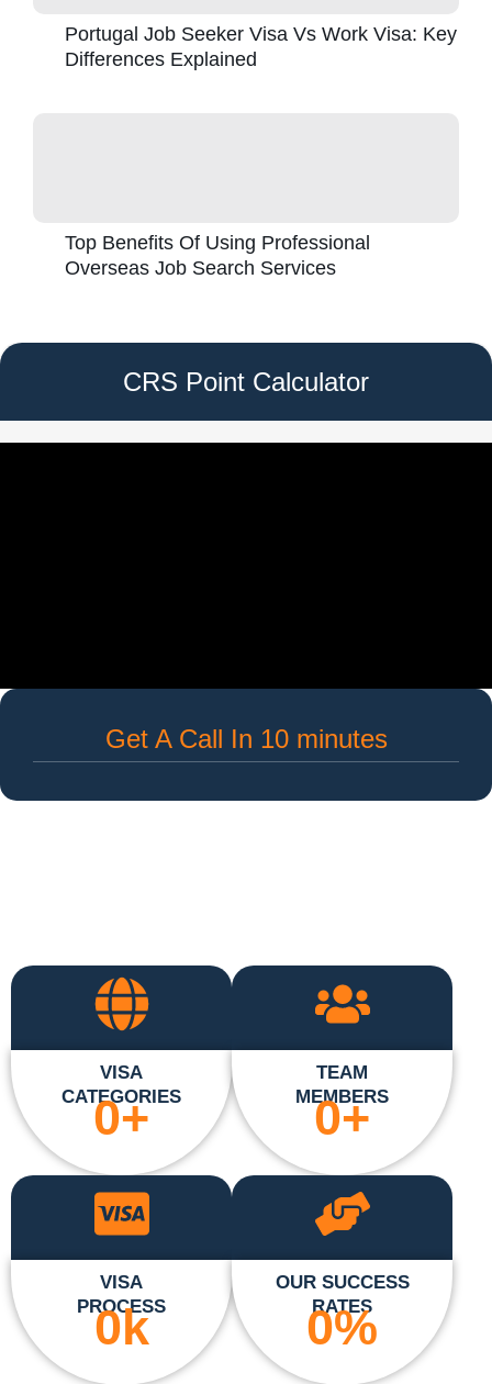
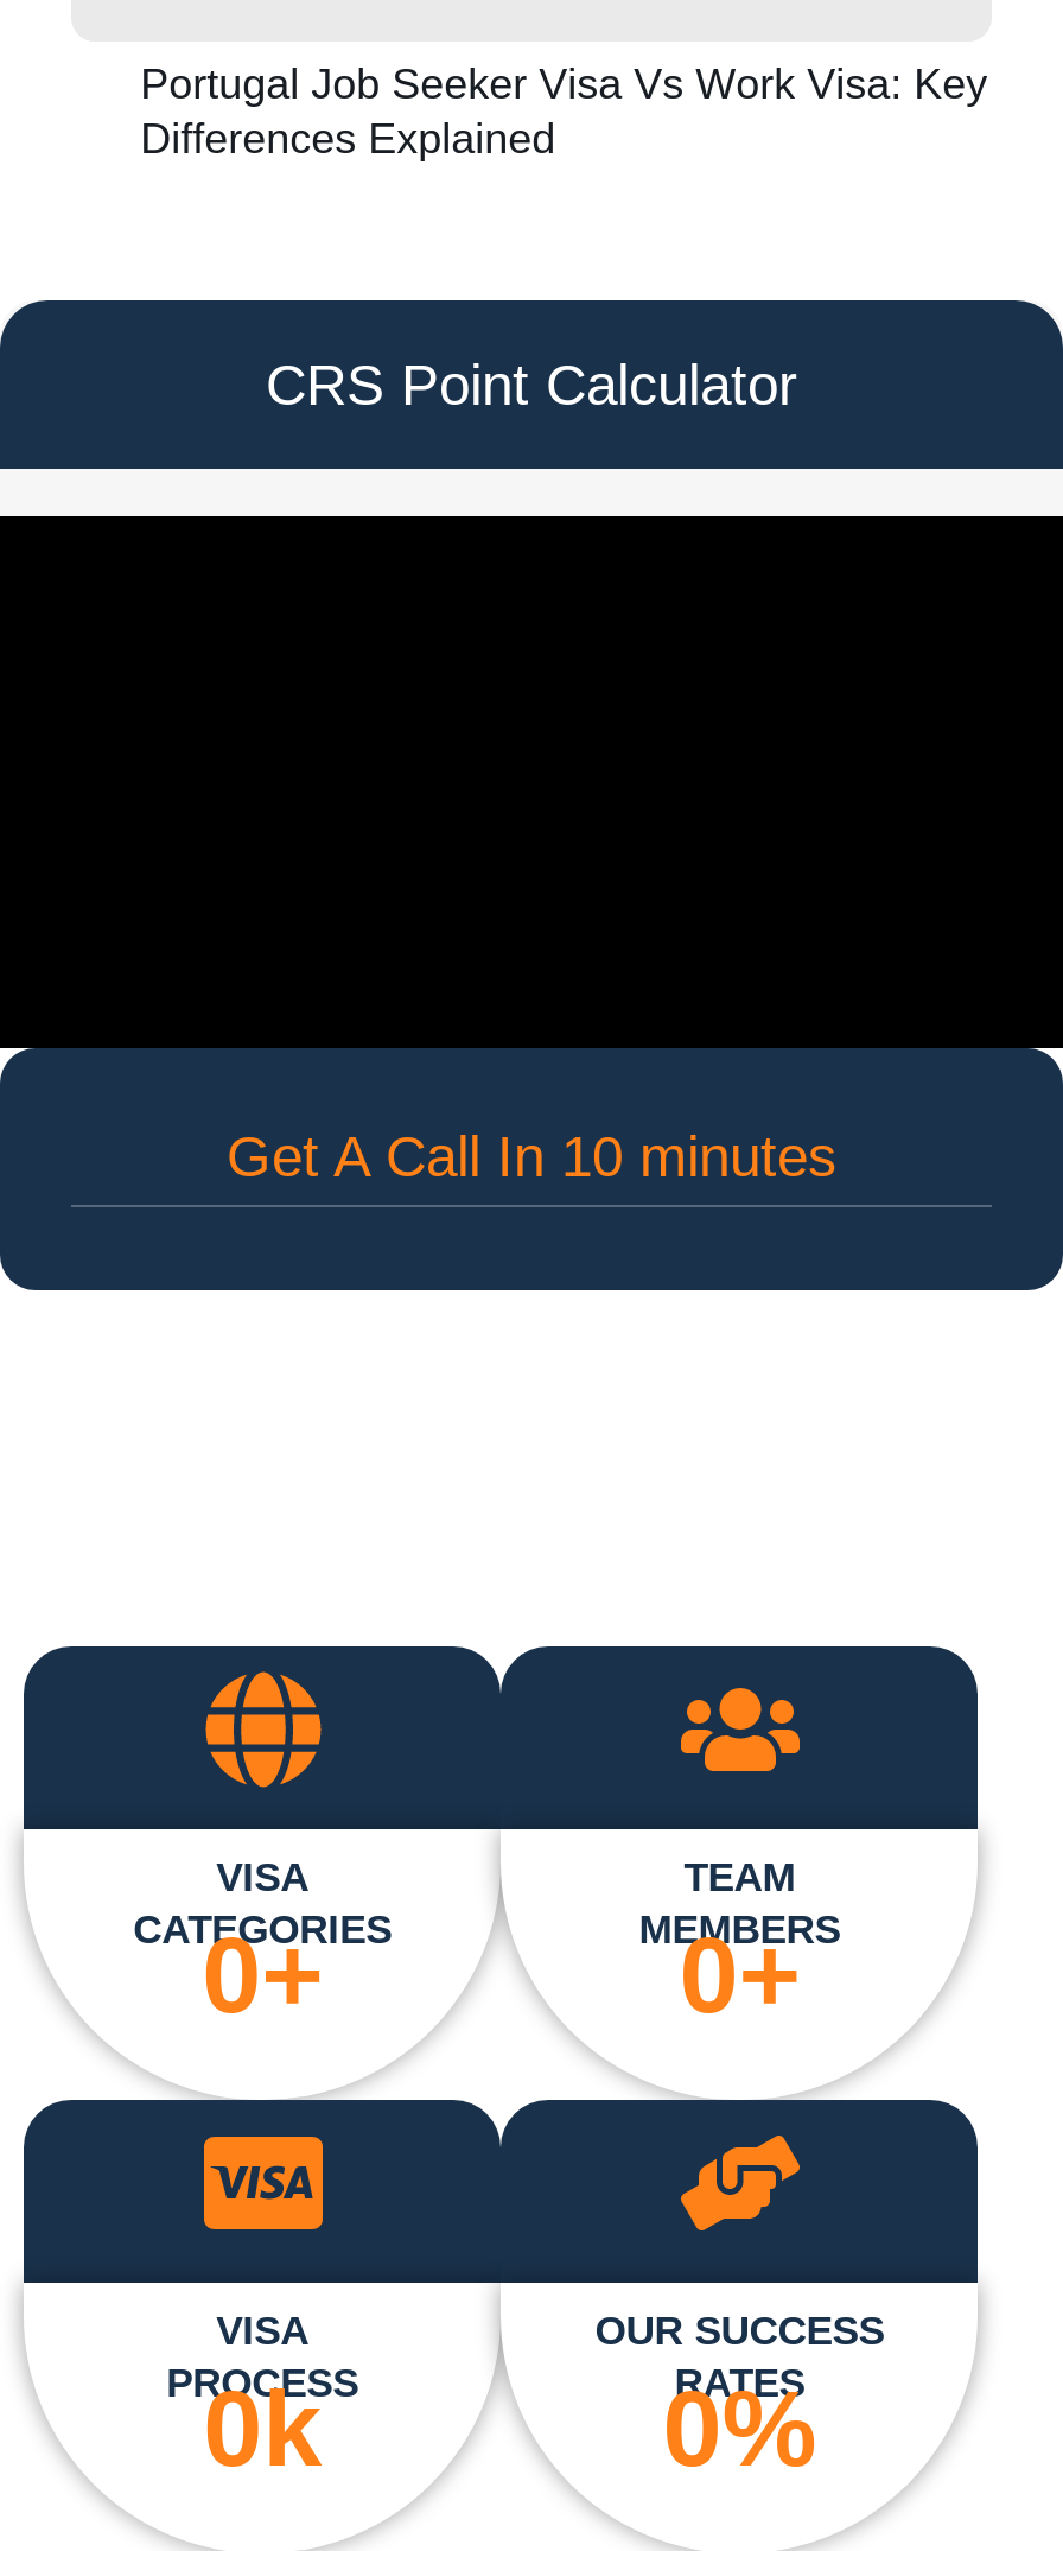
[65,232,370,279] Top Benefits Of Using Professional | Overseas Job Search Services -> none

